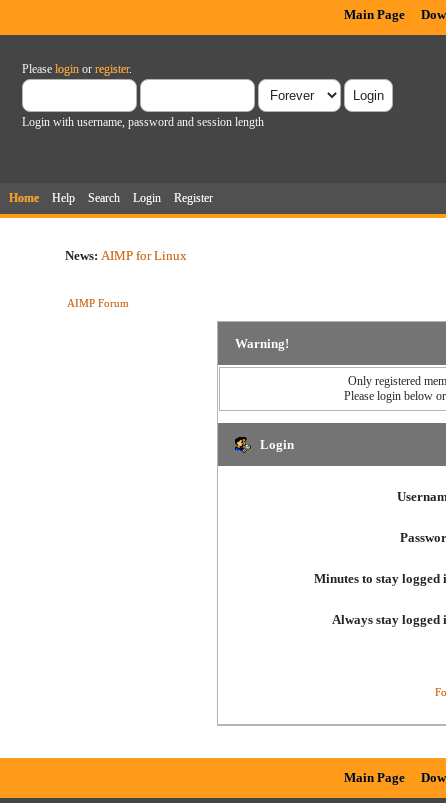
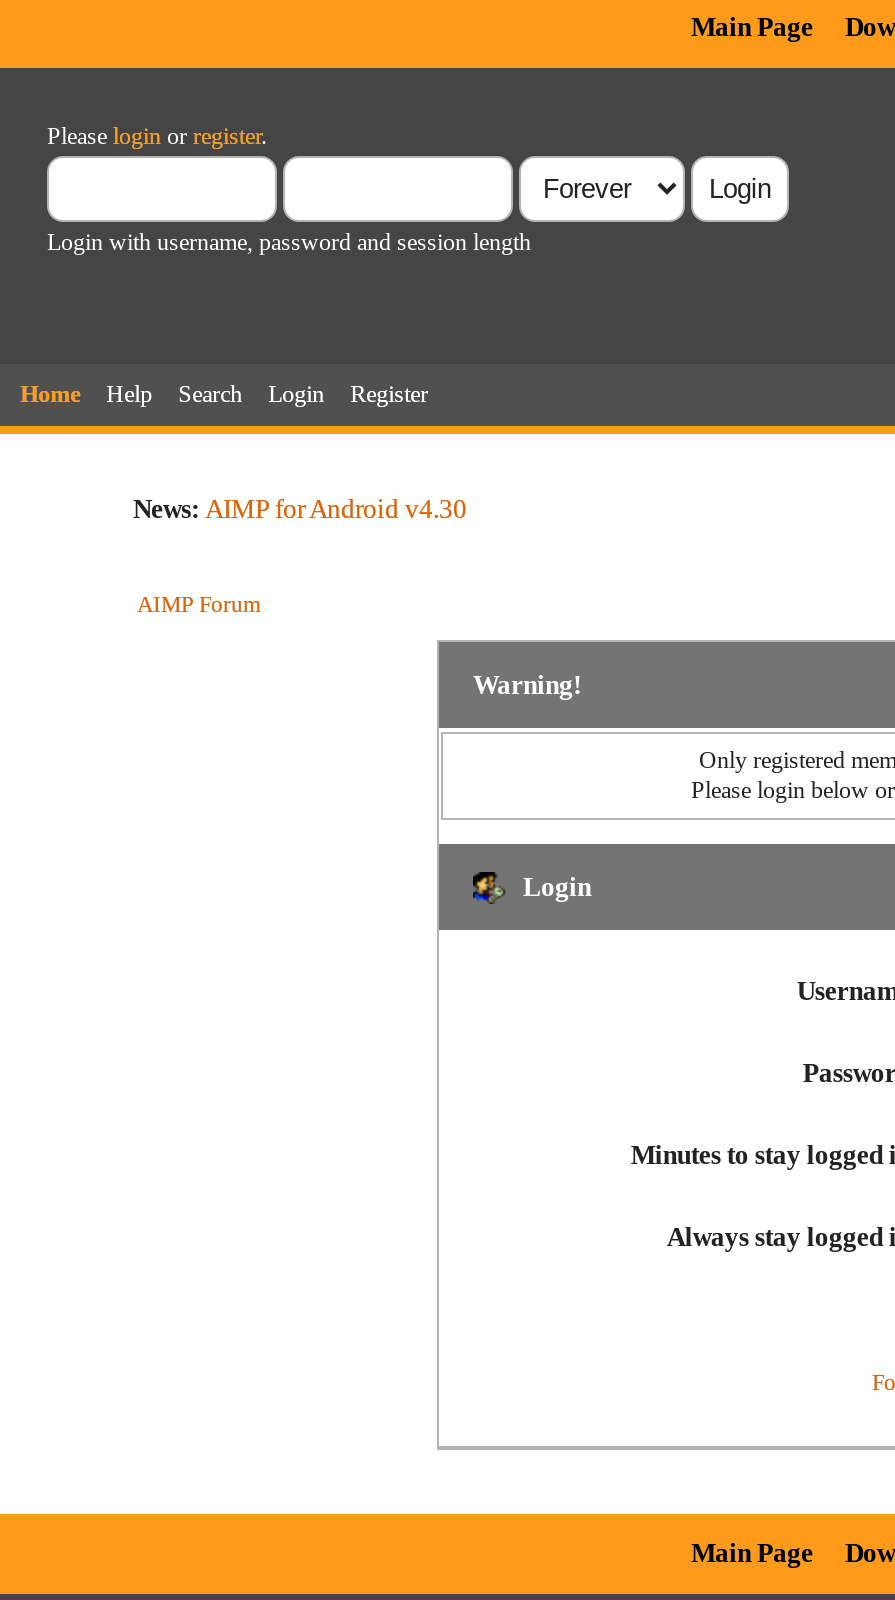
[65,248,187,263] News: AIMP for Linux -> [133,494,467,524] News: AIMP for Android v4.30

